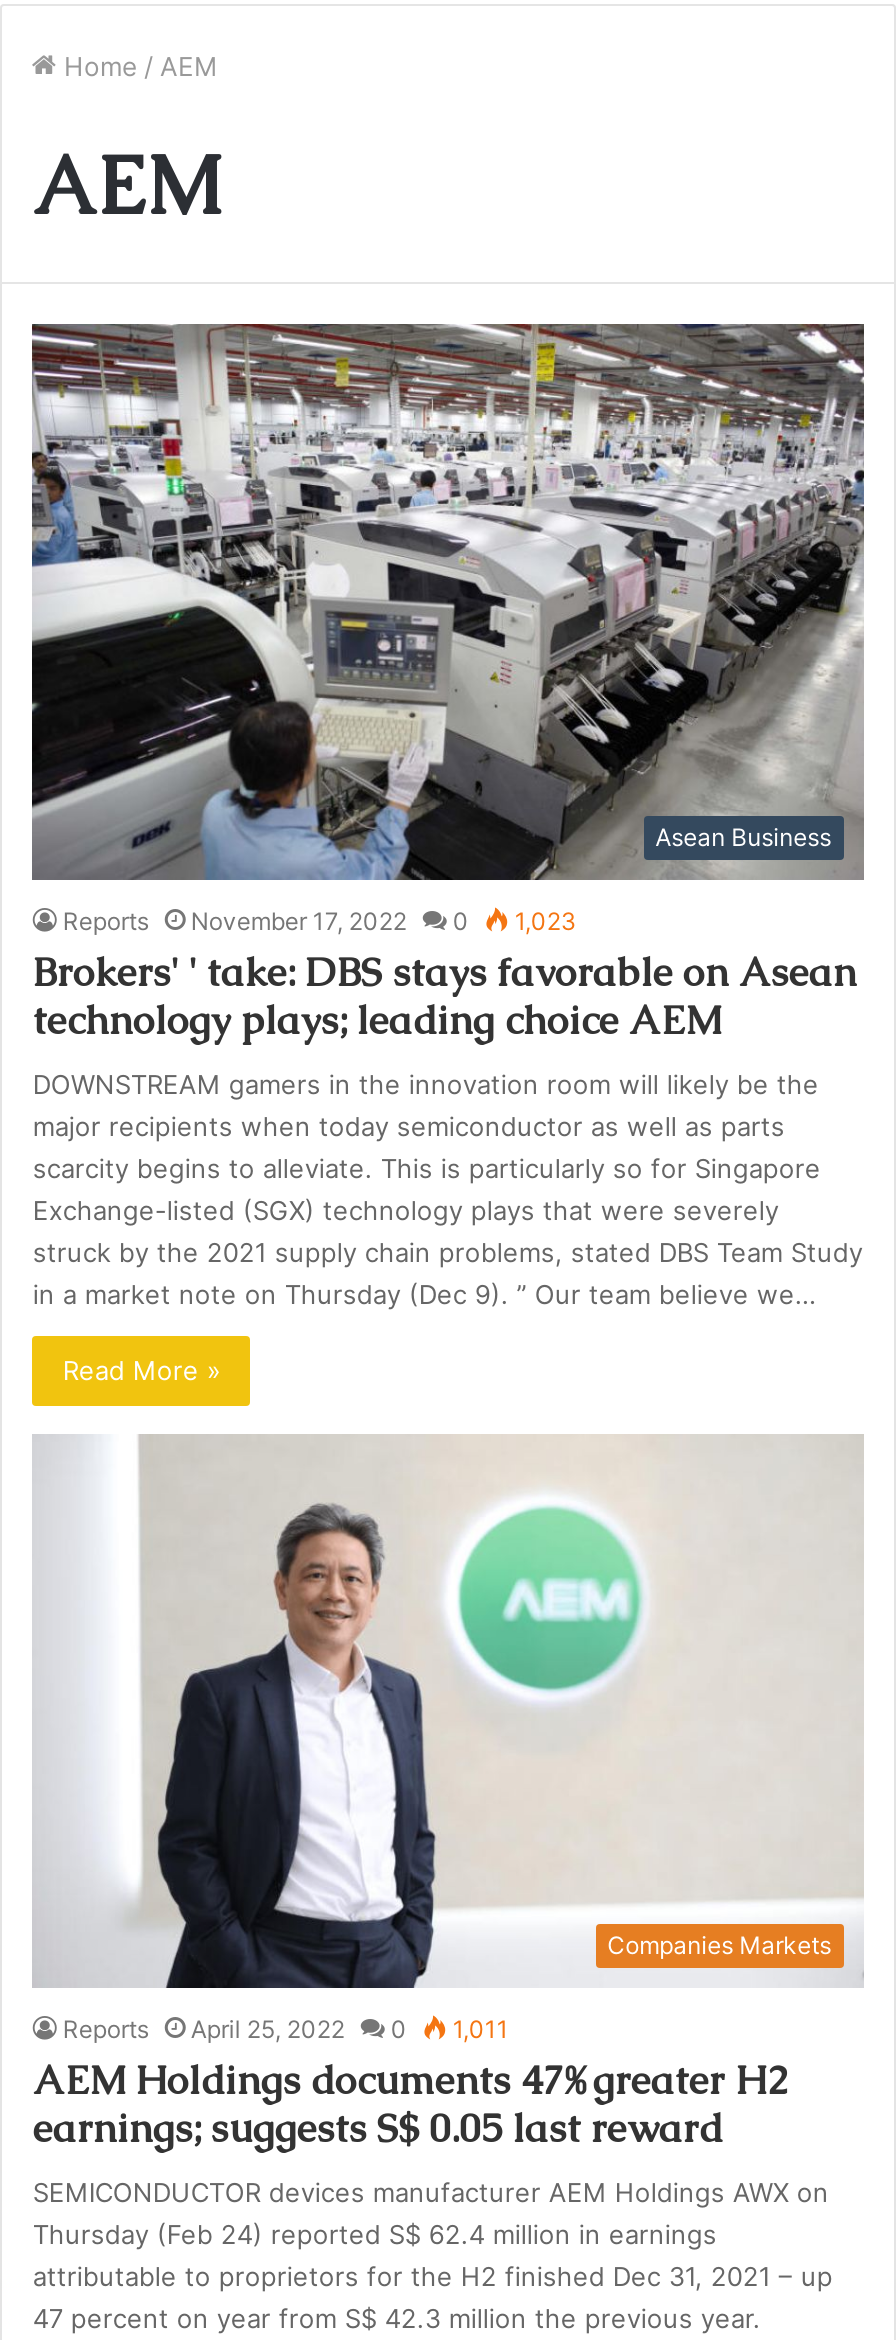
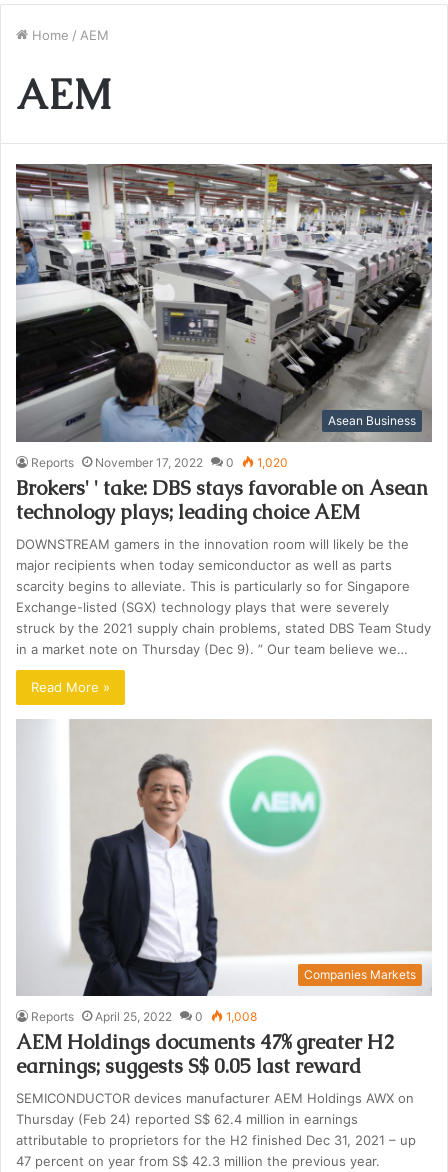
[63,905,577,935] Reports November 17, 2022 0 1,023 -> [31,454,288,469] Reports November 17, 2022 0 1,020
[63,2013,509,2043] Reports April 25, 2022 0 1,011 -> [31,1009,257,1024] Reports April 25, 2022 0 1,008

